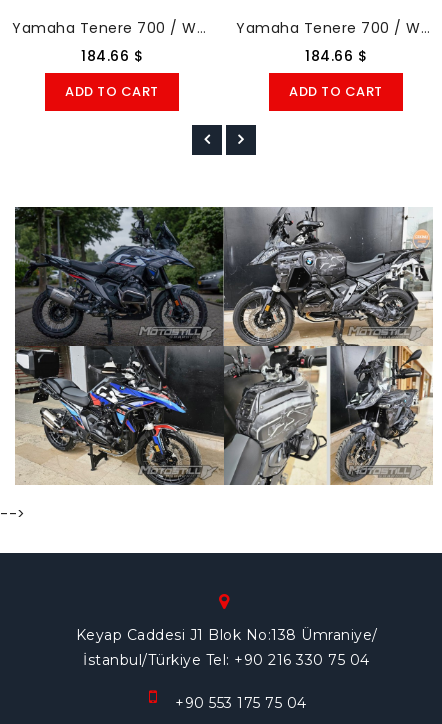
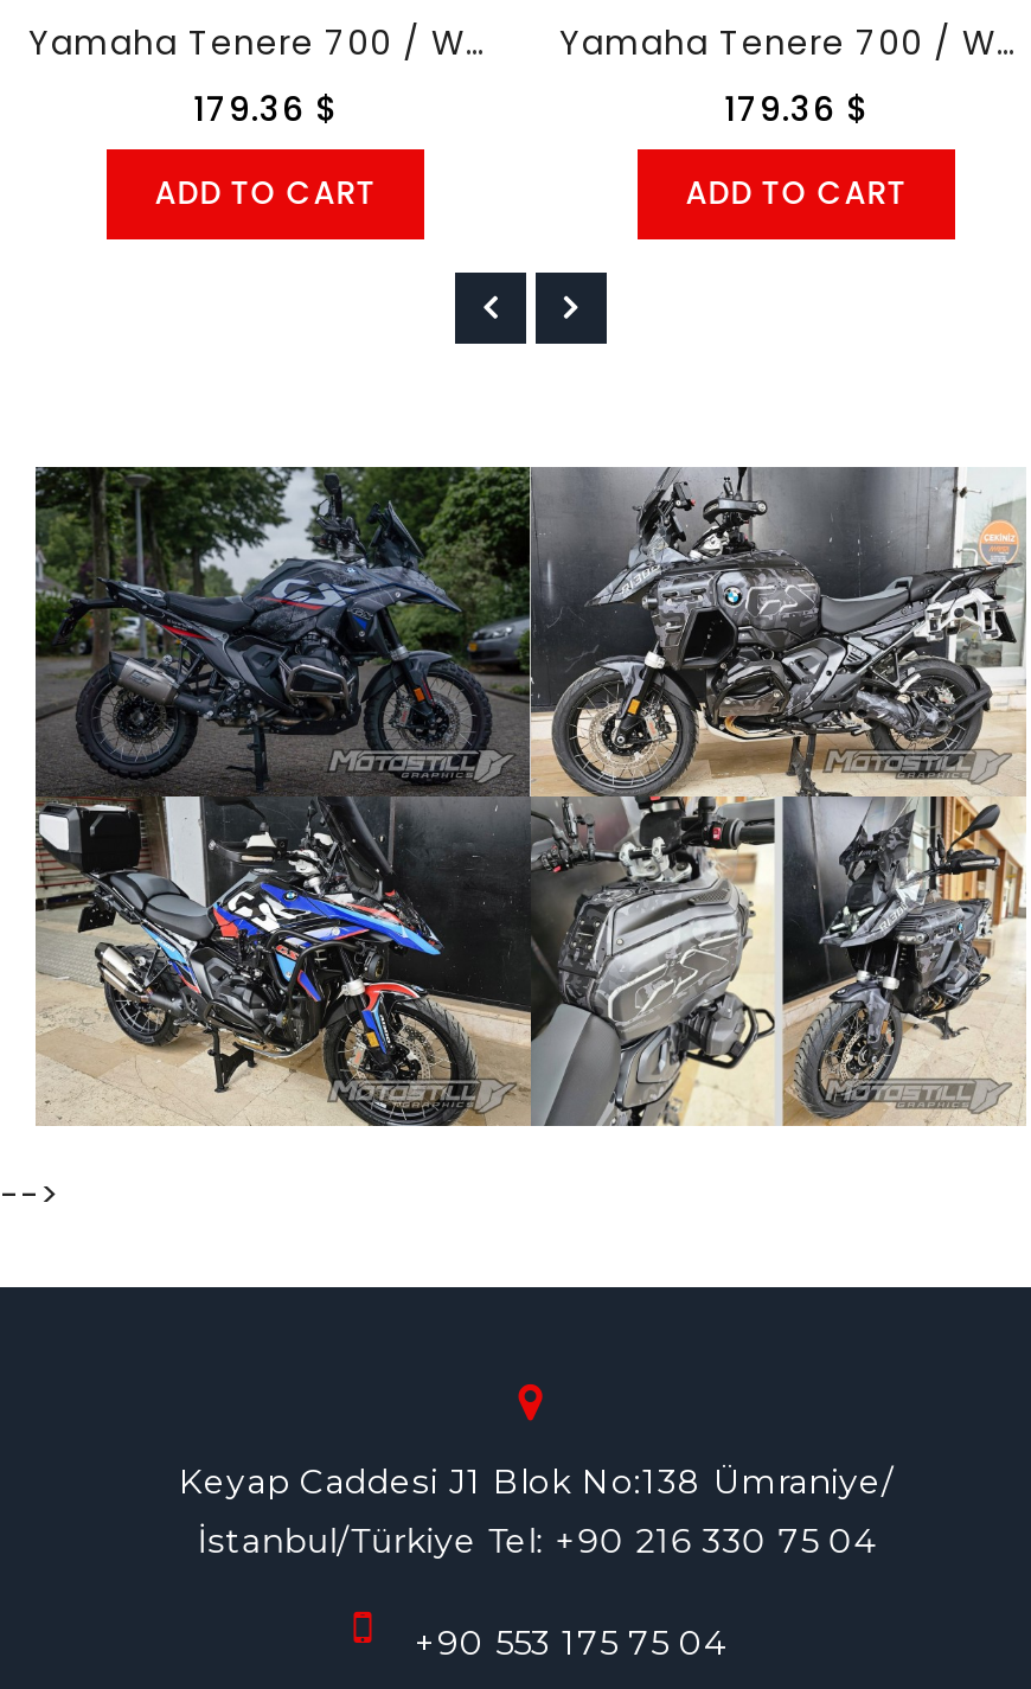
[81,45,143,65] 184.66 $ -> [193,84,338,132] 179.36 $
[305,45,367,65] 184.66 $ -> [724,84,869,132] 179.36 $

